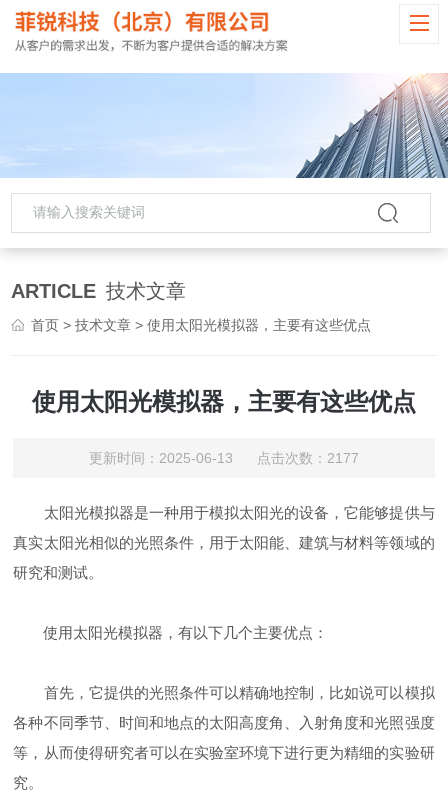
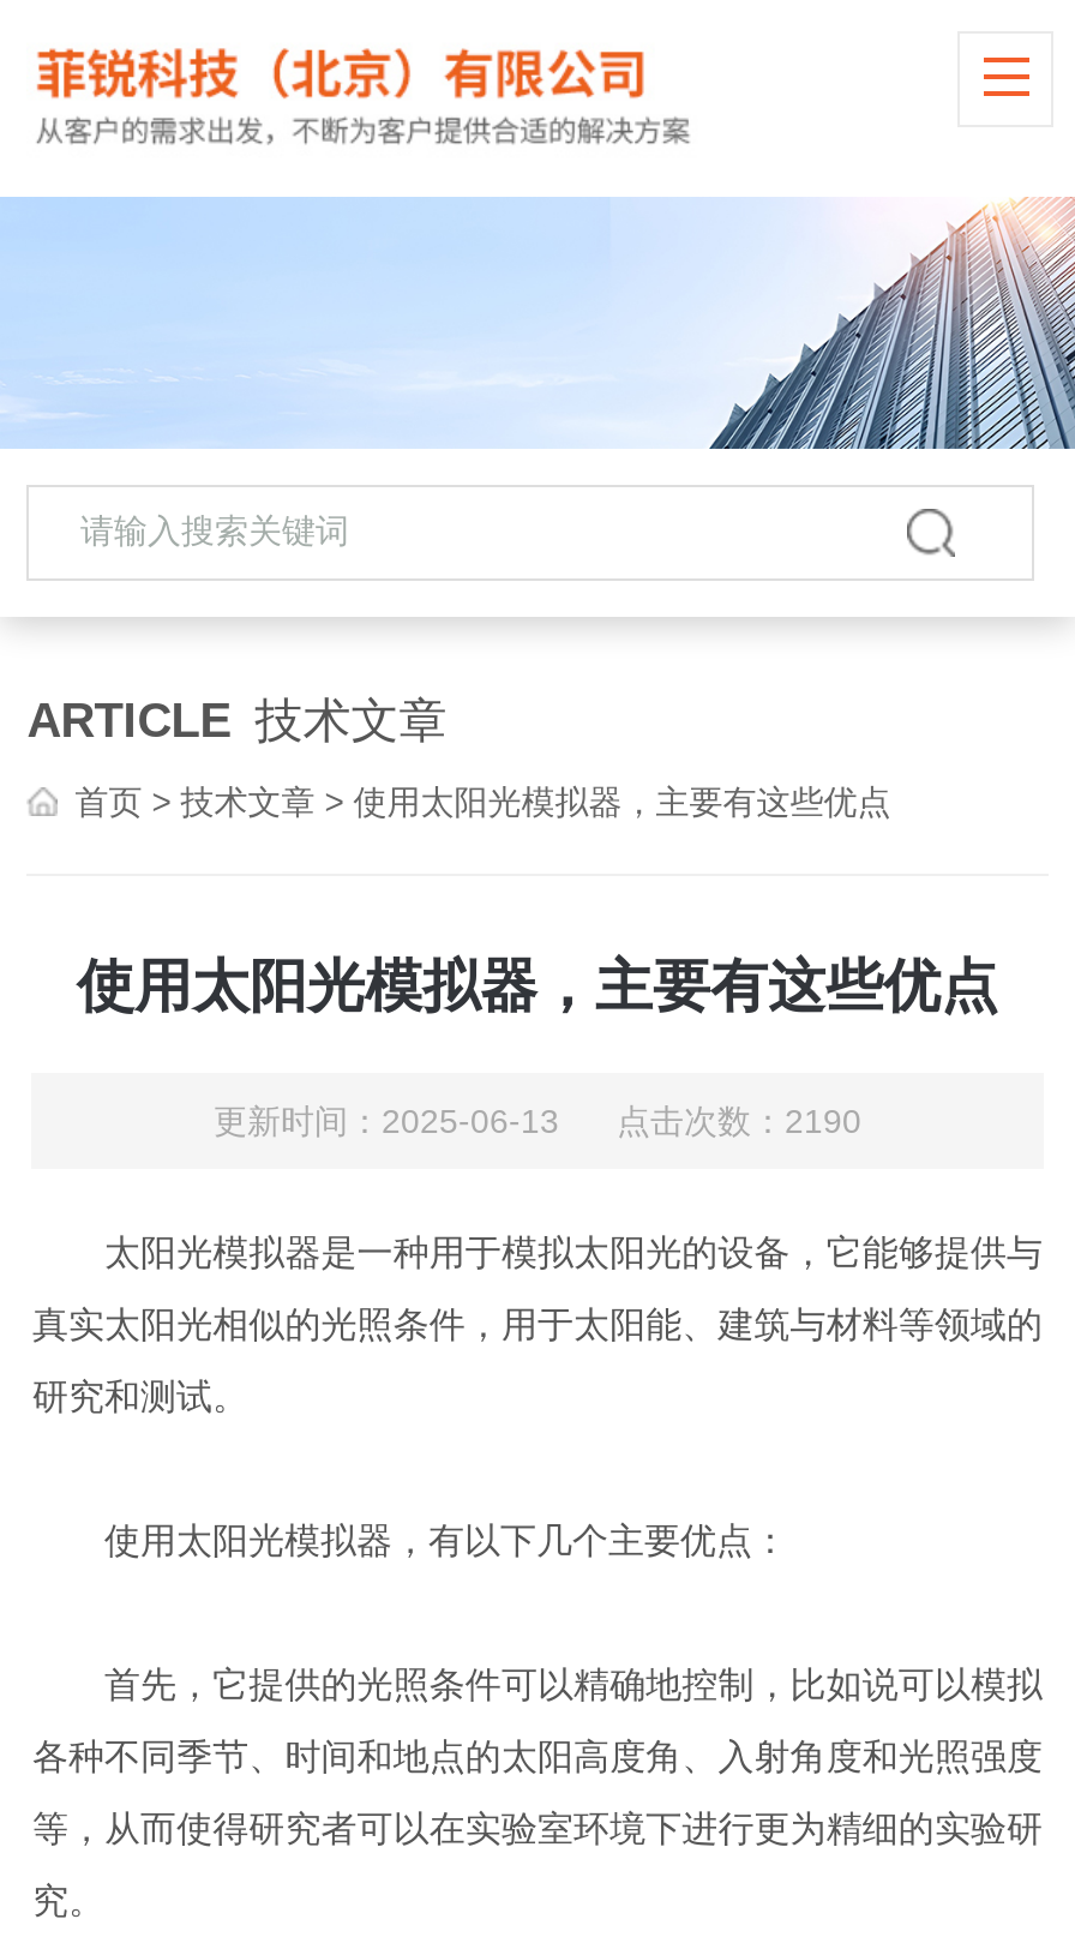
[89,450,359,466] 更新时间：2025-06-13 点击次数：2177 -> [214,1101,861,1140] 更新时间：2025-06-13 点击次数：2190

